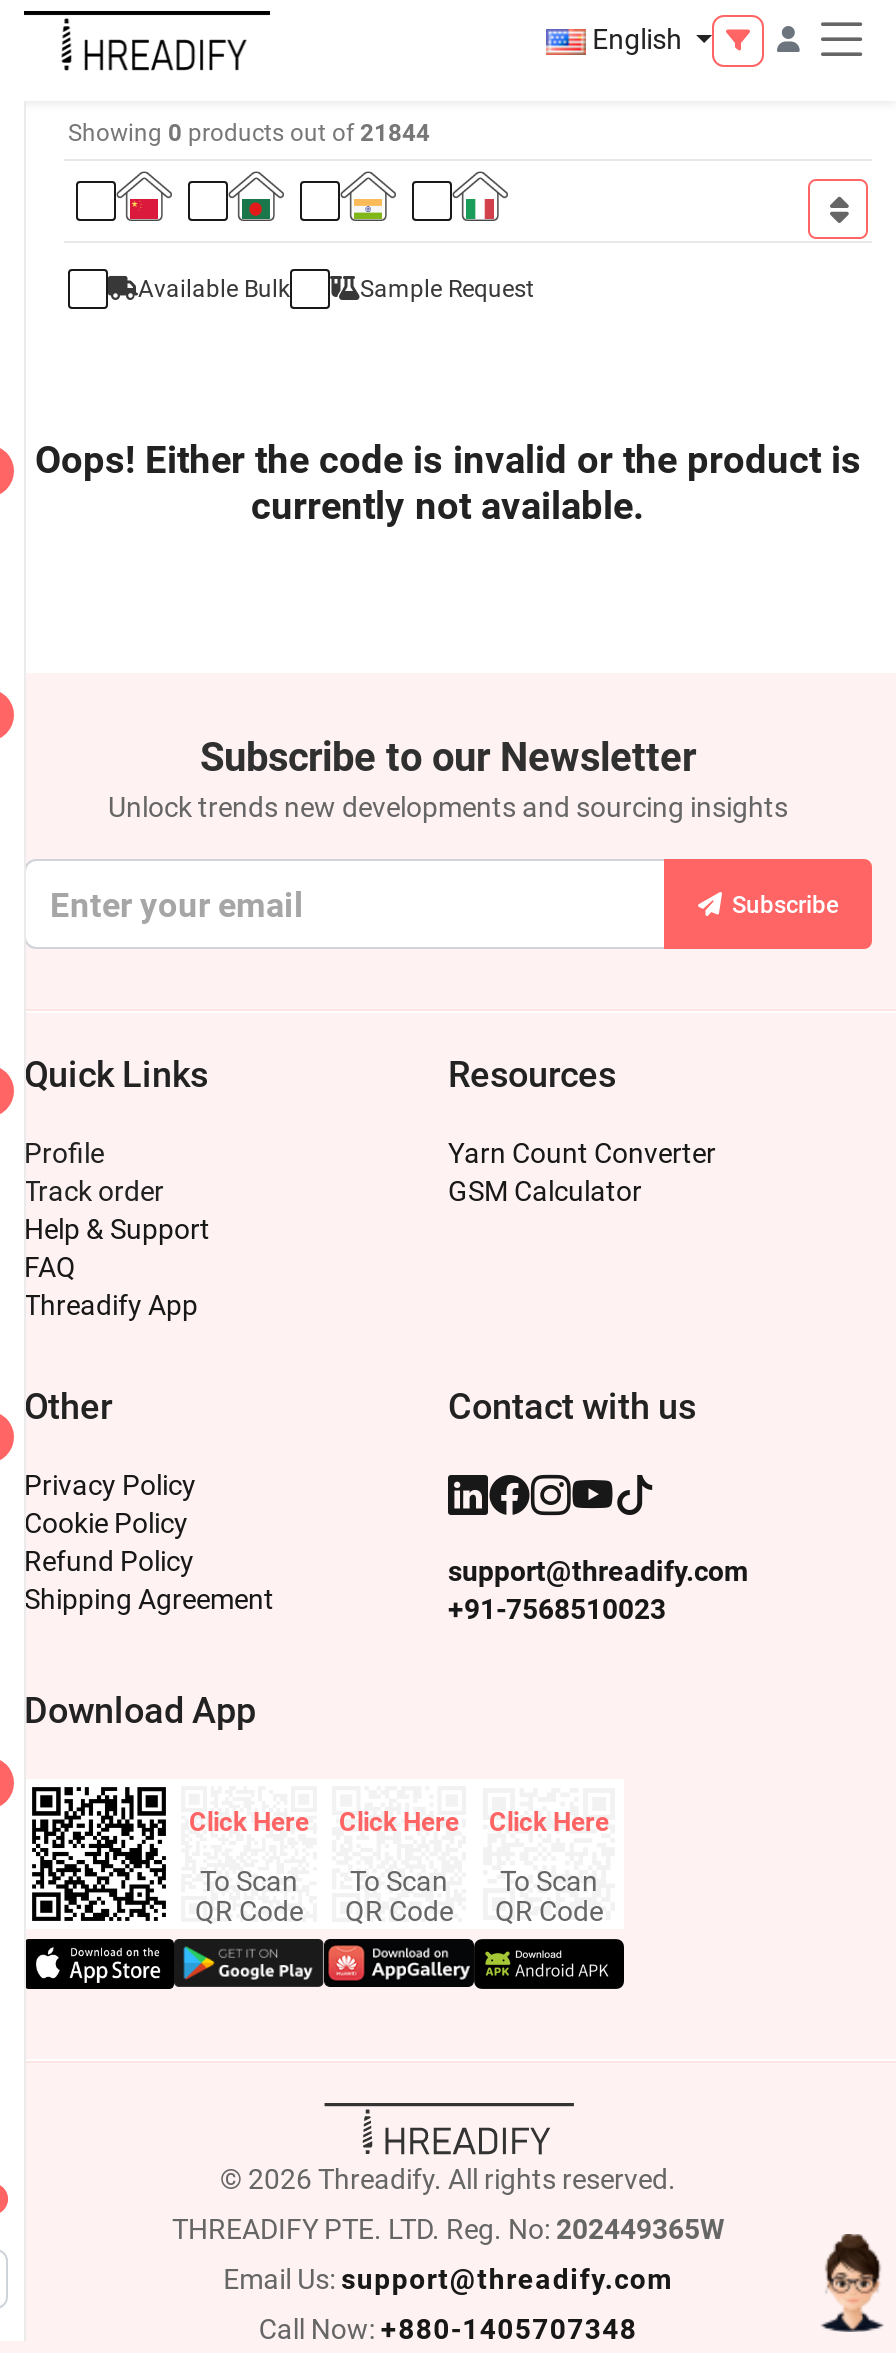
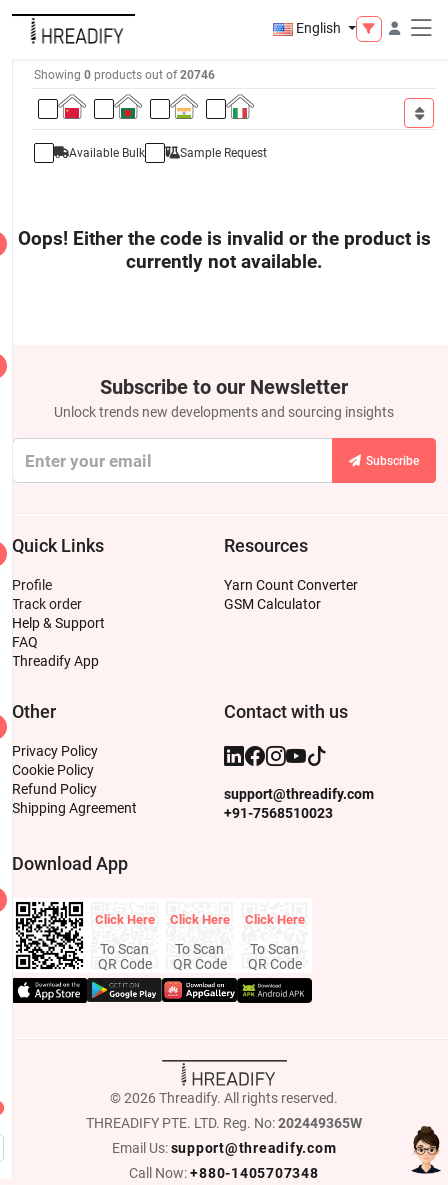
[68,119,430,147] Showing 0 products out of 21844 -> [34,68,215,82] Showing 0 products out of 20746

